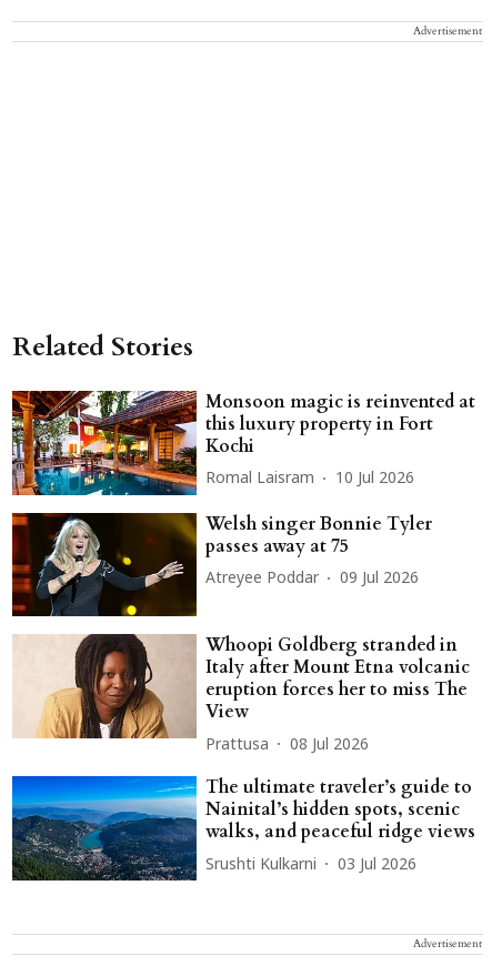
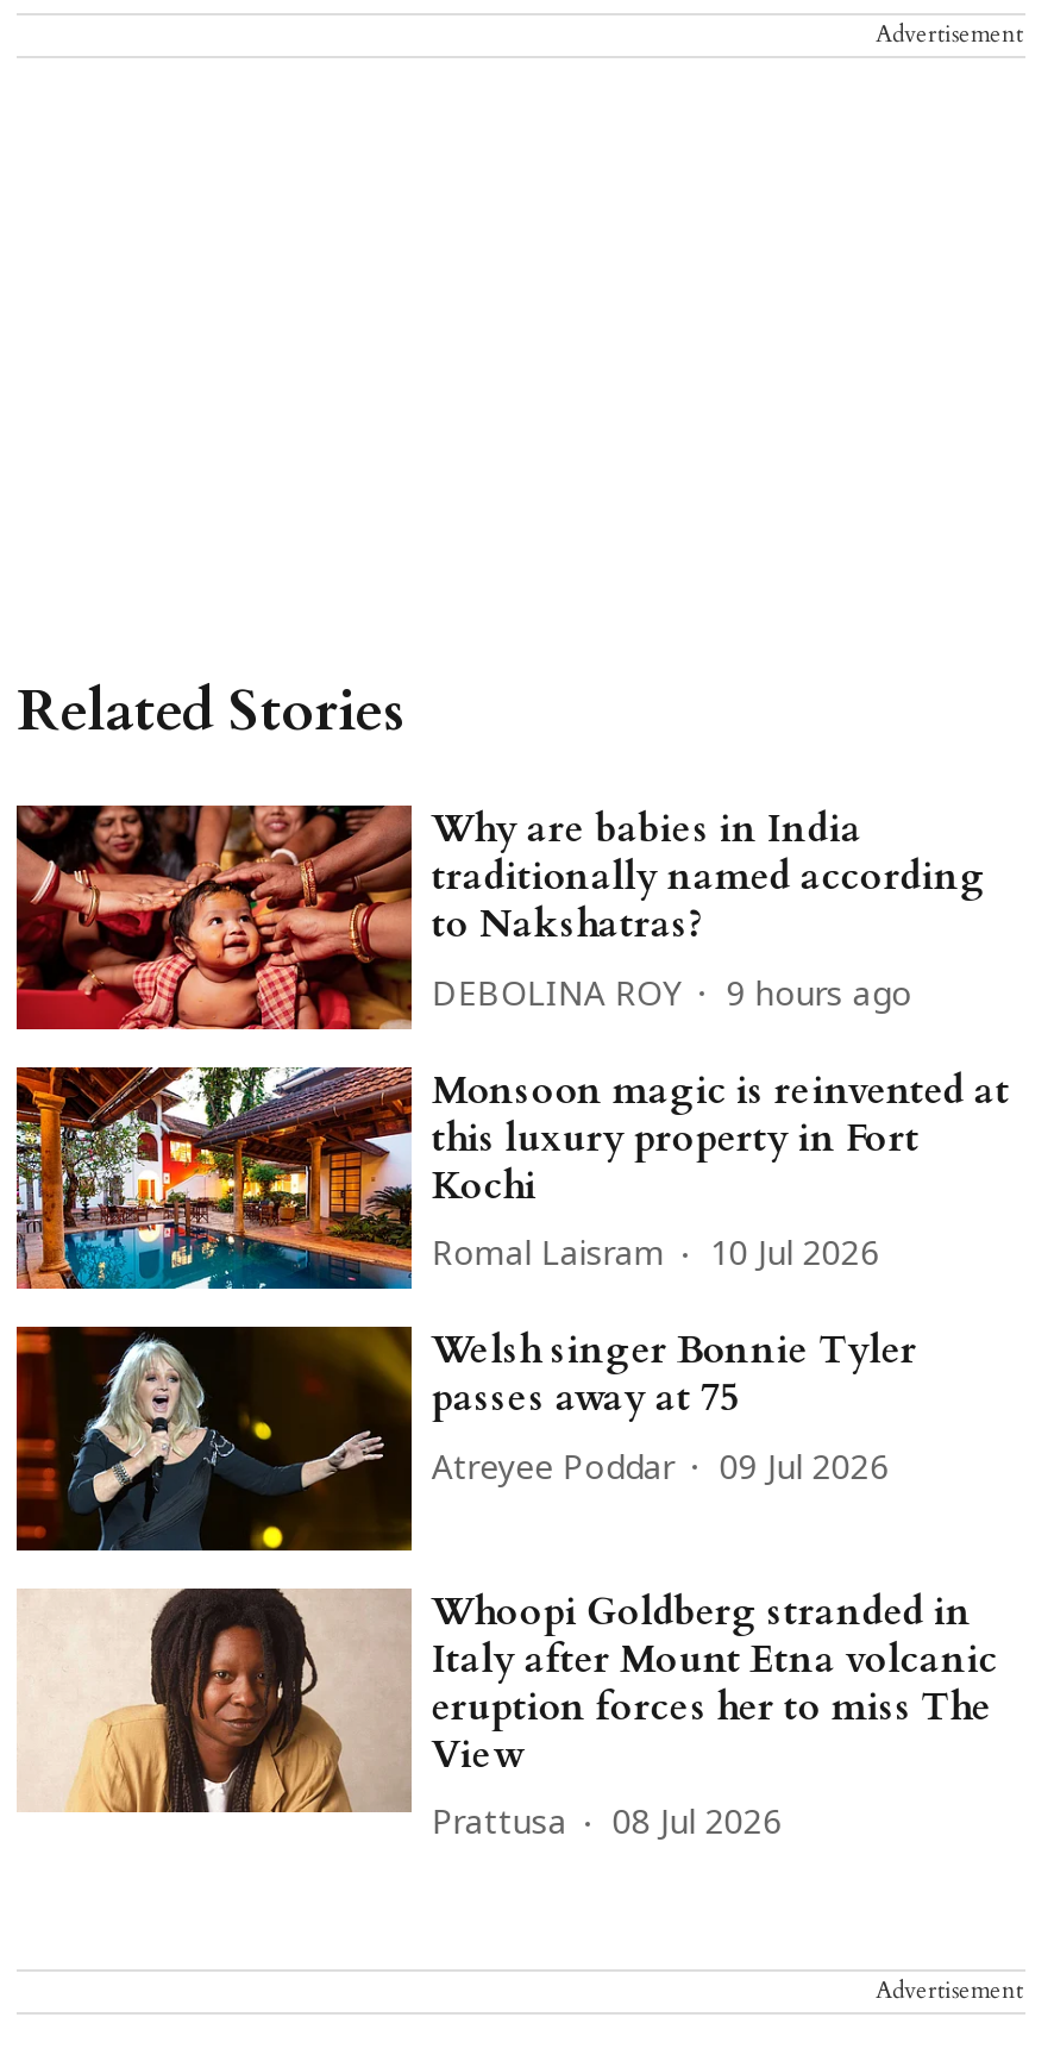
none -> [14,803,986,1032] [image] | Why are babies in India | traditionally named according | to Nakshatras? | DEBOLINA ROY | 9 hours ago
moved [10,389,476,755] -> [12,1063,1010,1846]: [image] | Monsoon magic is reinvented at | this luxury property in Fort | ... | Prattusa | 08 Jul 2026
[11,775,476,882] [image] | The ultimate traveler’s guide to | Nainital’s hidden spots, scenic | walks, and peaceful ridge views | Srushti Kulkarni | 03 Jul 2026 -> none

